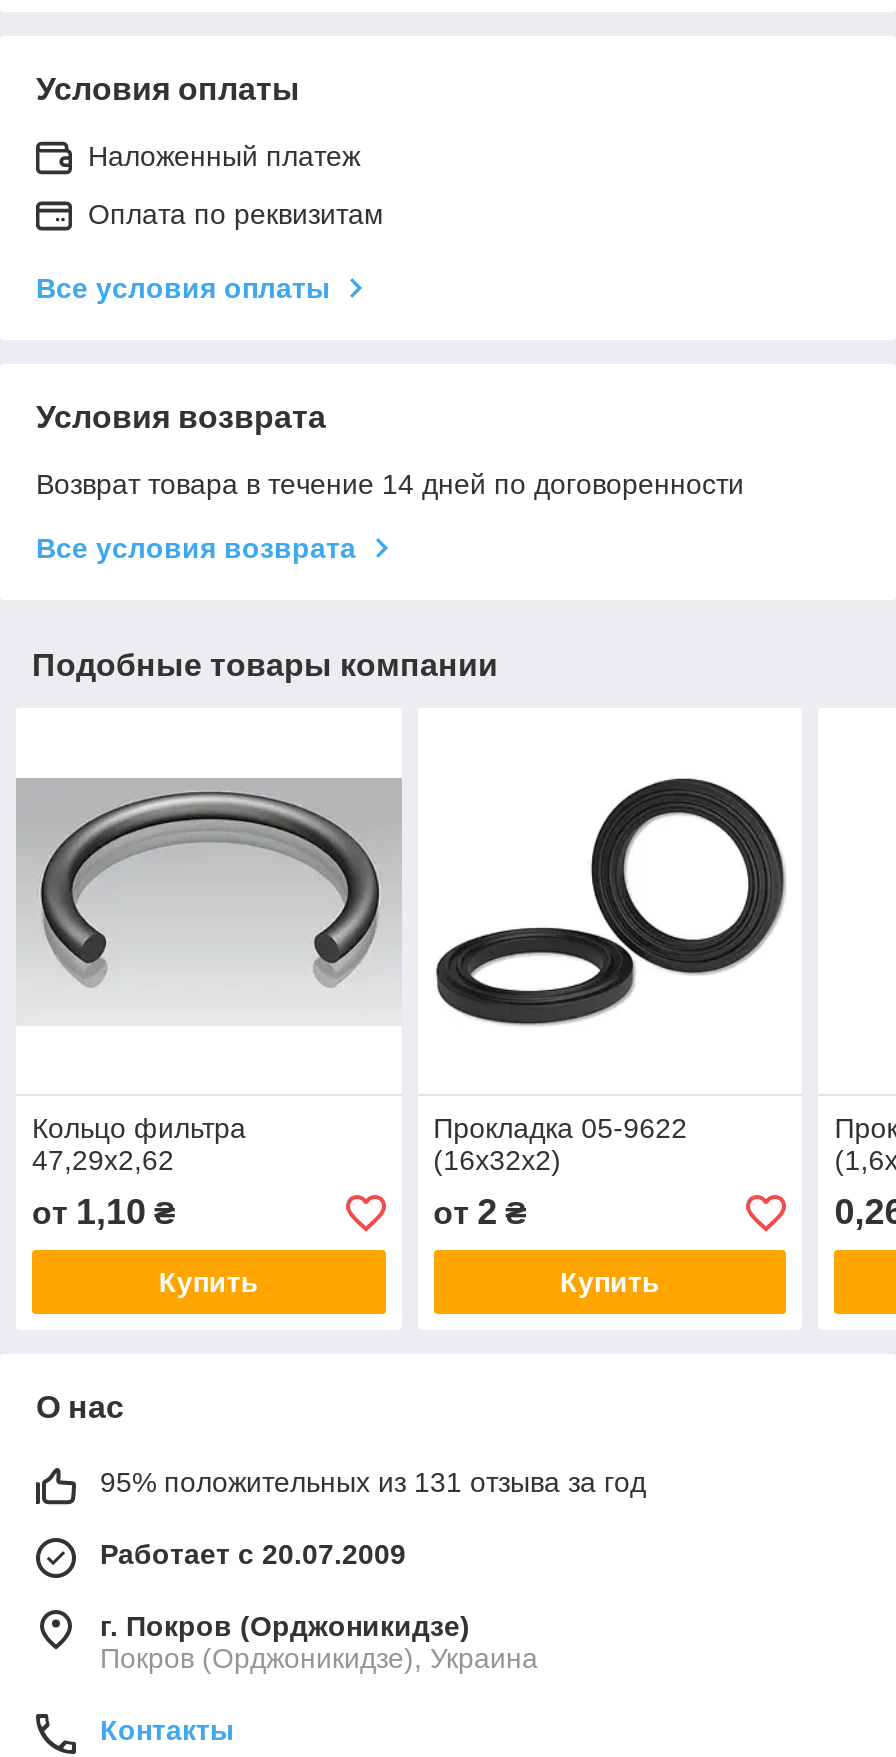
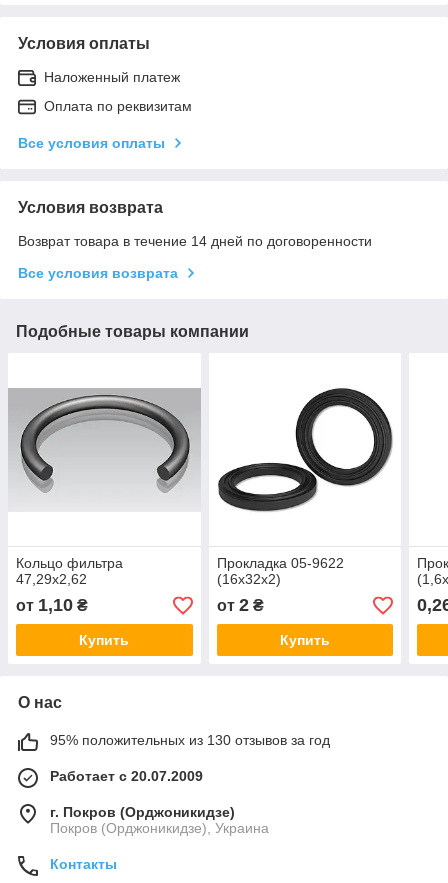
[100,1466,646,1498] 95% положительных из 131 отзыва за год -> [50,732,330,748] 95% положительных из 130 отзывов за год

